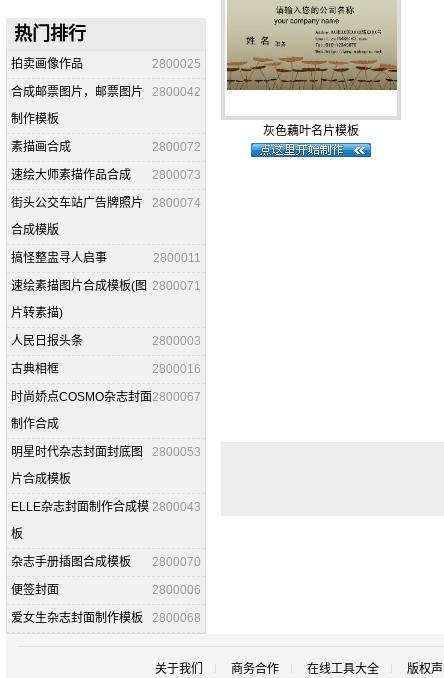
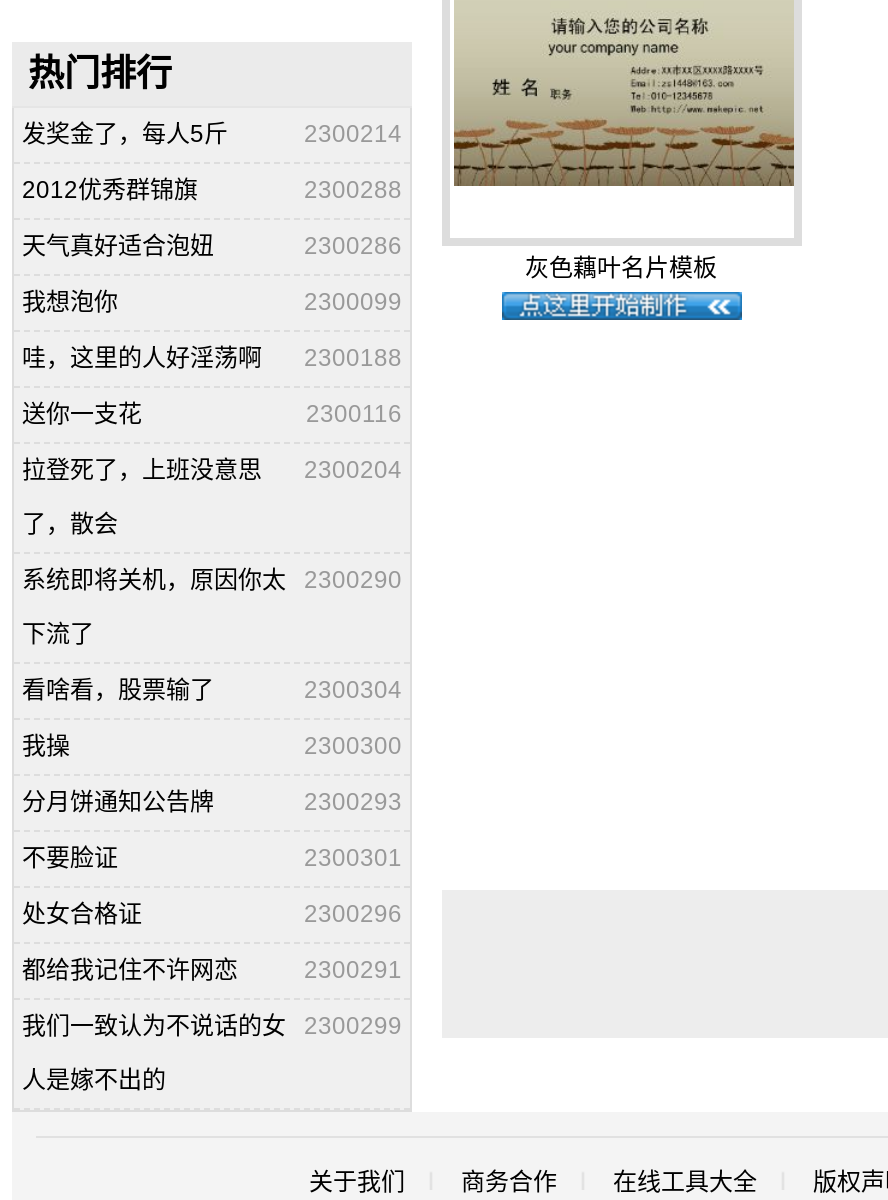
[11,57,201,625] 2800025 | 拍卖画像作品 | 2800042 | 合成邮票图片，邮票图片 | 制作模板 | 2800072 | 素描画合成 | 2800073 | 速绘大师素描作品合成 | 2800074 | 街头公交车站广告牌照片 | 合成模版 | 2800011 | 搞怪整盅寻人启事 | 2800071 | 速绘素描图片合成模板(图 | 片转素描) | 2800003 | 人民日报头条 | 2800016 | 古典相框 | 2800067 | 时尚娇点COSMO杂志封面 | 制作合成 | 2800053 | 明星时代杂志封面封底图 | 片合成模板 | 2800043 | ELLE杂志封面制作合成模 | 板 | 2800070 | 杂志手册插图合成模板 | 2800006 | 便签封面 | 2800068 | 爱女生杂志封面制作模板 -> [22,120,402,1094] 2300214 | 发奖金了，每人5斤 | 2300288 | 2012优秀群锦旗 | 2300286 | 天气真好适合泡妞 | 2300099 | 我想泡你 | 2300188 | 哇，这里的人好淫荡啊 | 2300116 | 送你一支花 | 2300204 | 拉登死了，上班没意思 | 了，散会 | 2300290 | 系统即将关机，原因你太 | 下流了 | 2300304 | 看啥看，股票输了 | 2300300 | 我操 | 2300293 | 分月饼通知公告牌 | 2300301 | 不要脸证 | 2300296 | 处女合格证 | 2300291 | 都给我记住不许网恋 | 2300299 | 我们一致认为不说话的女 | 人是嫁不出的

